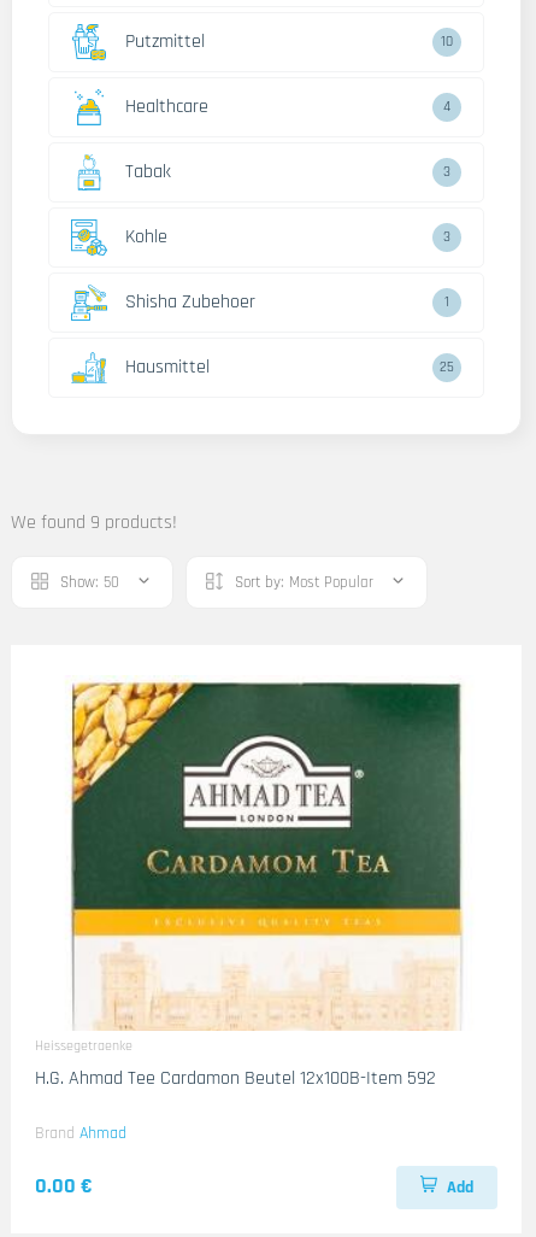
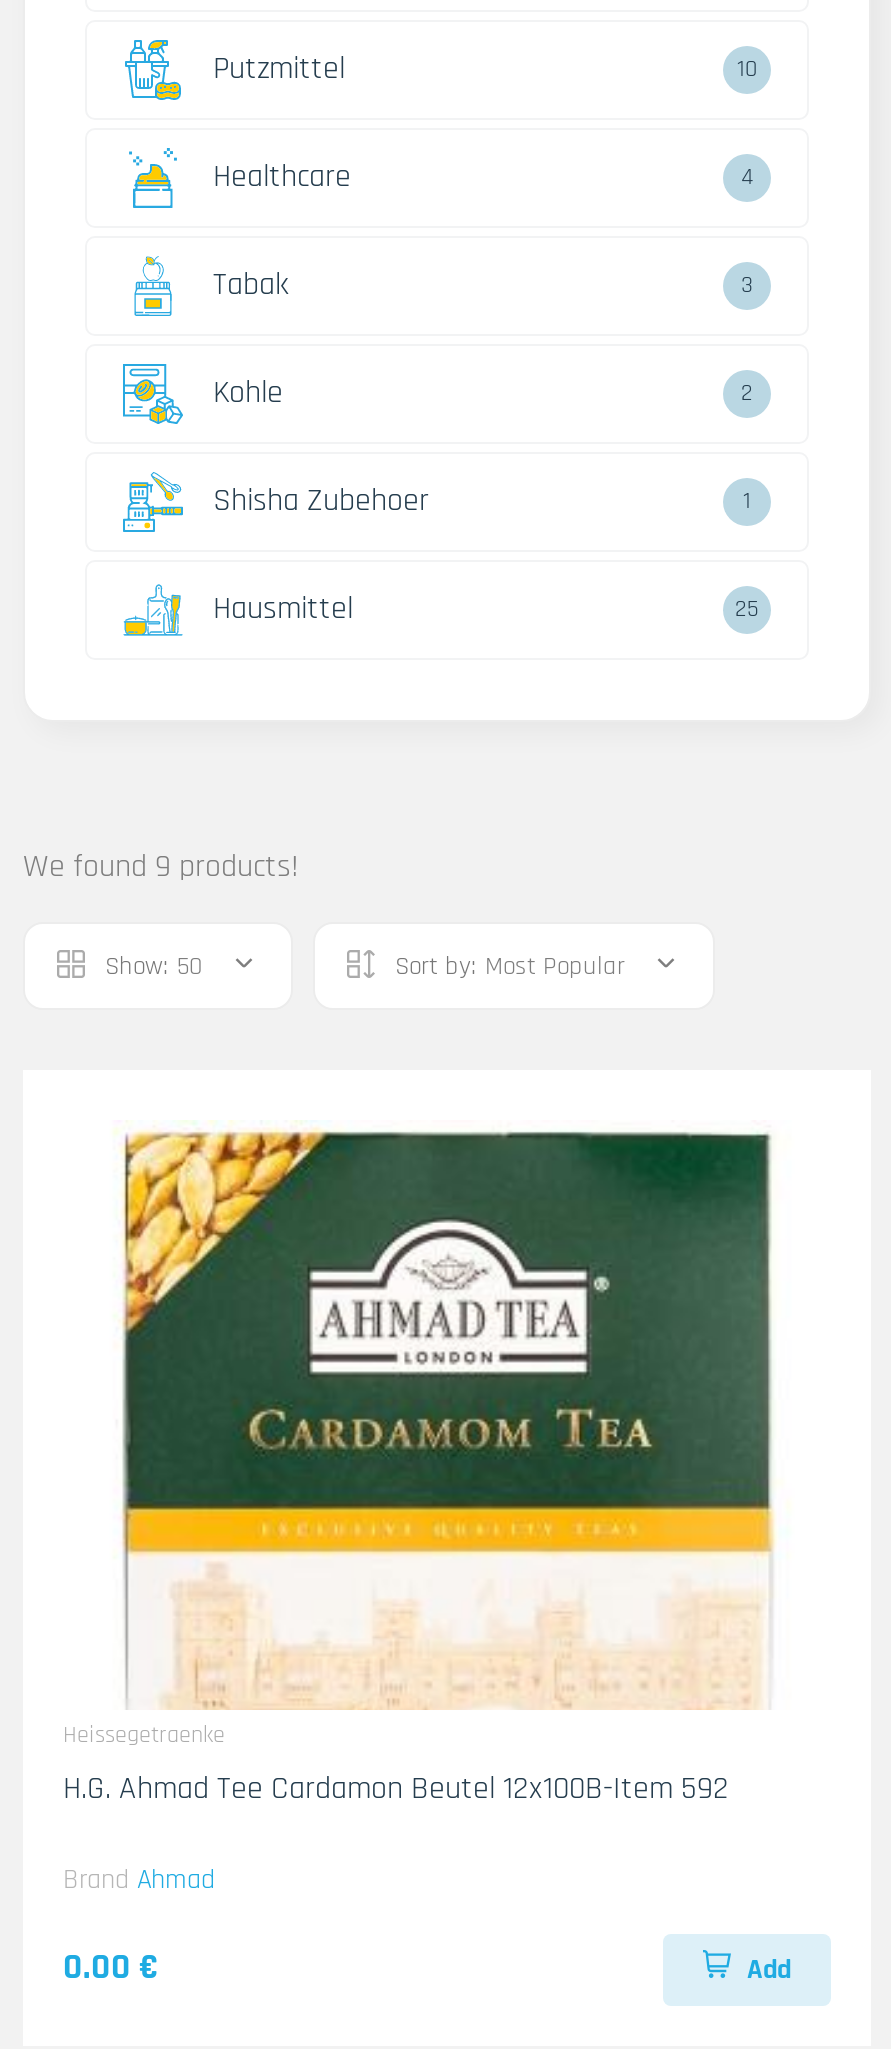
[443,228,450,246] 3 -> [741,378,753,408] 2

